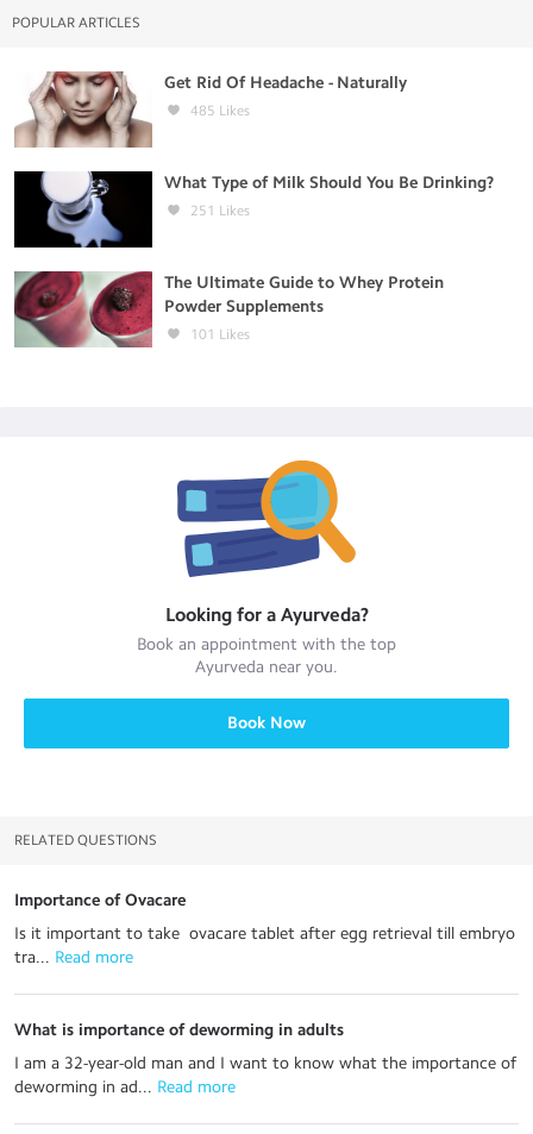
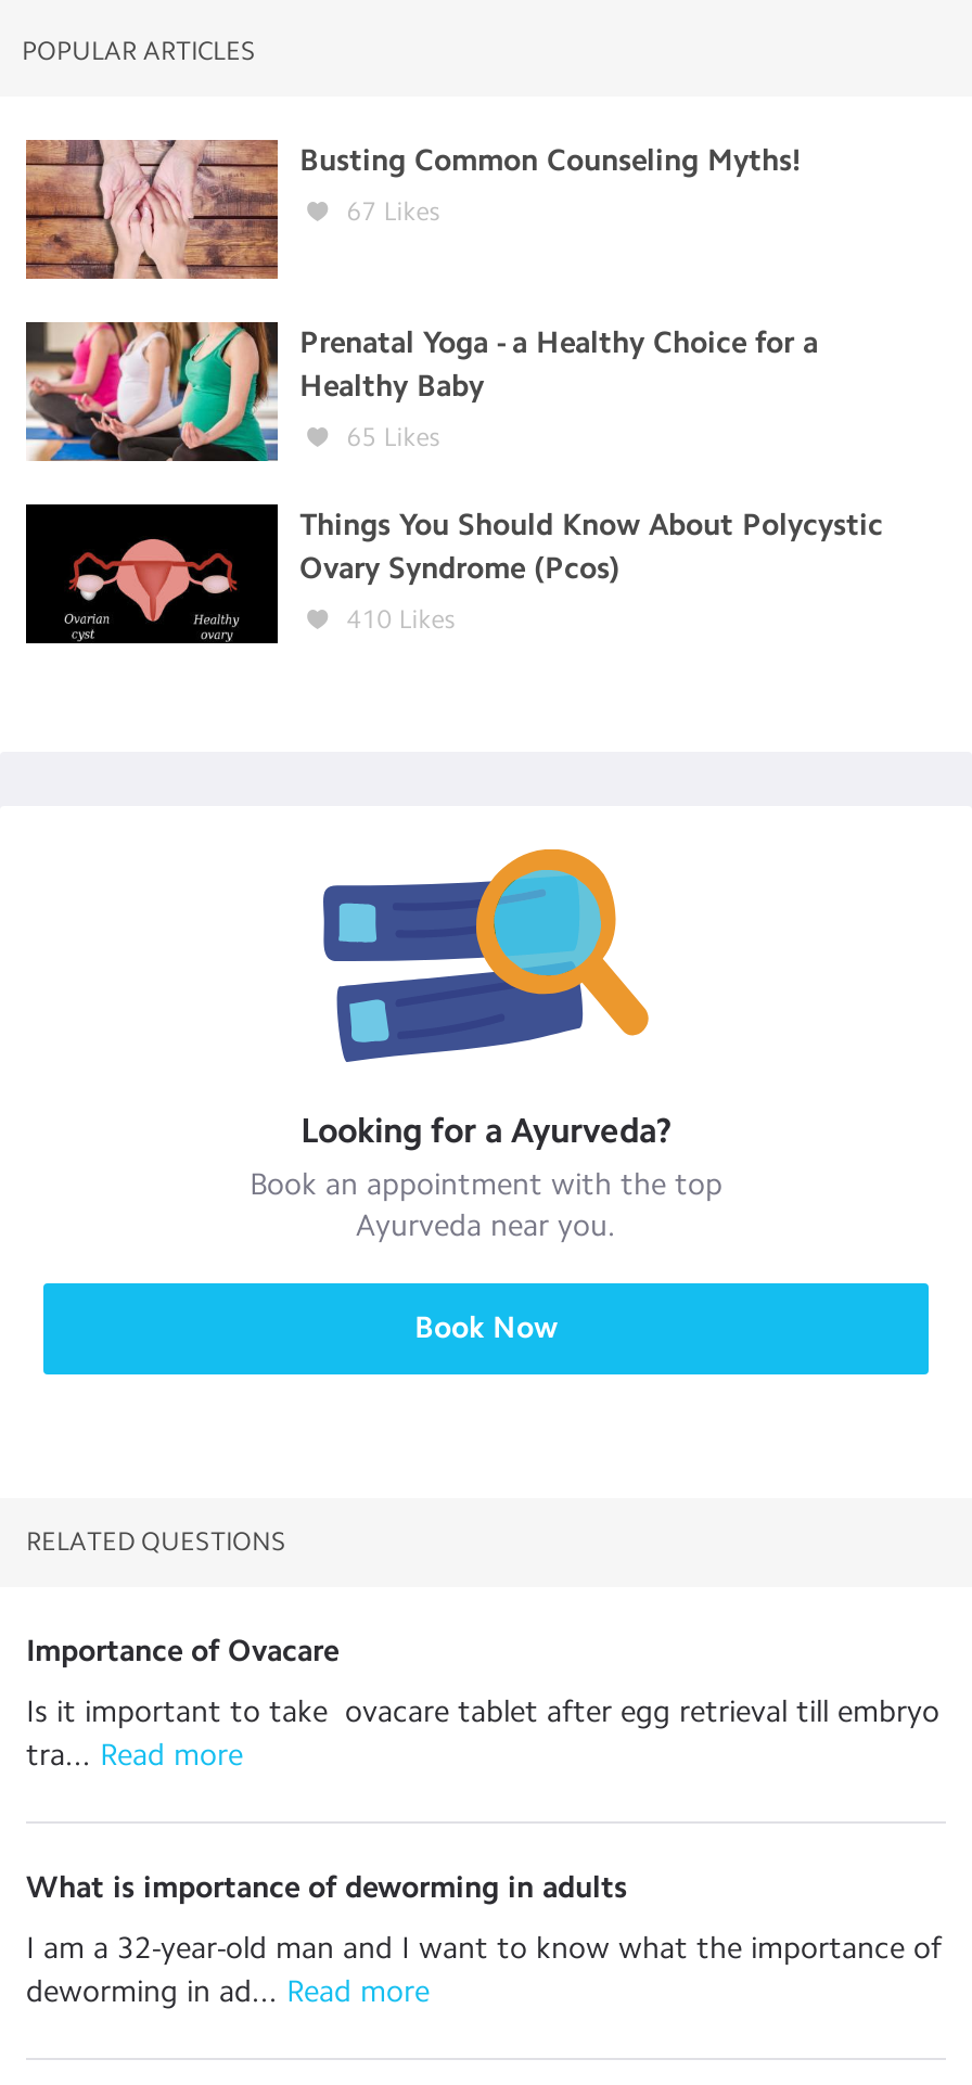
[14,71,407,148] [image] | Get Rid Of Headache - Naturally -> [24,138,801,279] [image] | Busting Common Counseling Myths!
[190,102,250,119] 485 Likes -> [347,196,440,227] 67 Likes
[13,170,494,249] [image] | What Type of Milk Should You Be Drinking? -> [24,320,818,463] [image] | Prenatal Yoga - a Healthy Choice for a | Healthy Baby
[190,202,250,219] 251 Likes -> [347,422,440,452] 65 Likes
[13,270,444,349] [image] | The Ultimate Guide to Whey Protein | Powder Supplements -> [24,502,883,645] [image] | Things You Should Know About Polycystic | Ovary Syndrome (Pcos)
[190,326,250,343] 101 Likes -> [347,604,455,635] 410 Likes

